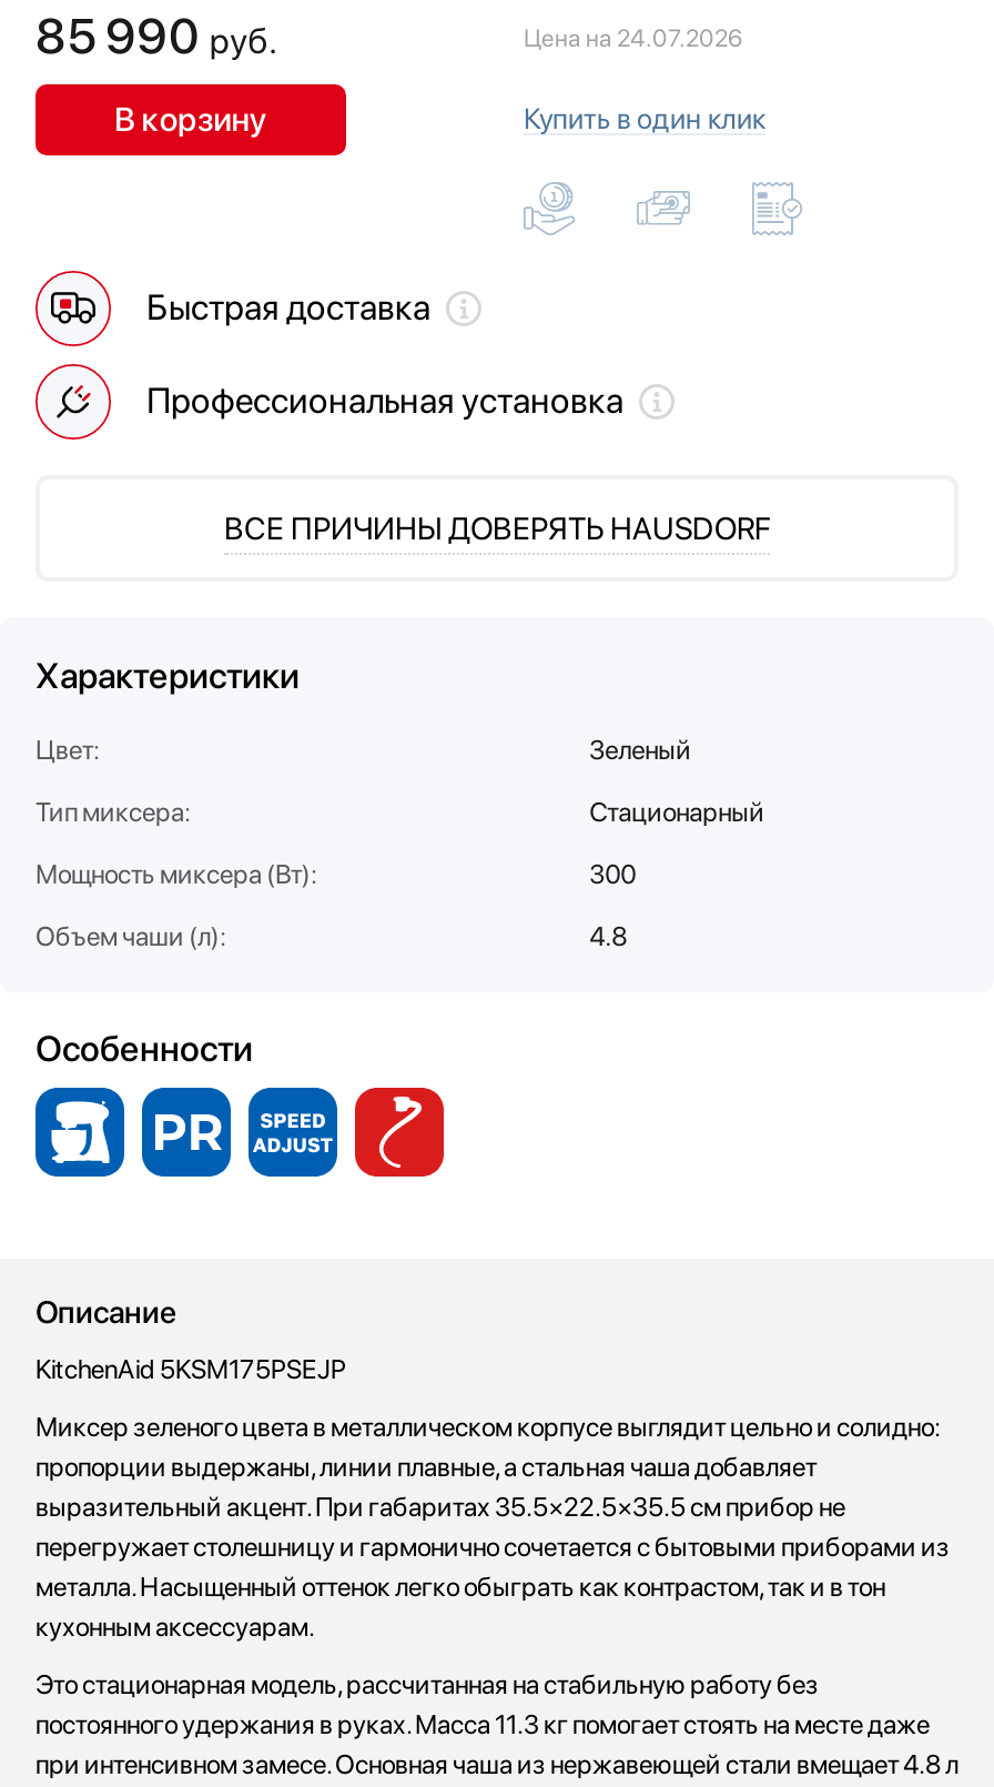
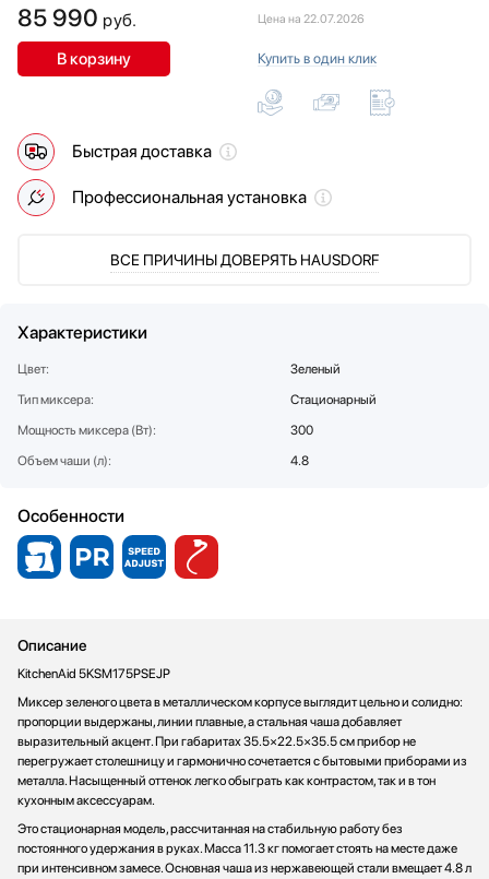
[524,24,743,53] Цена на 24.07.2026 -> [258,12,365,26] Цена на 22.07.2026

